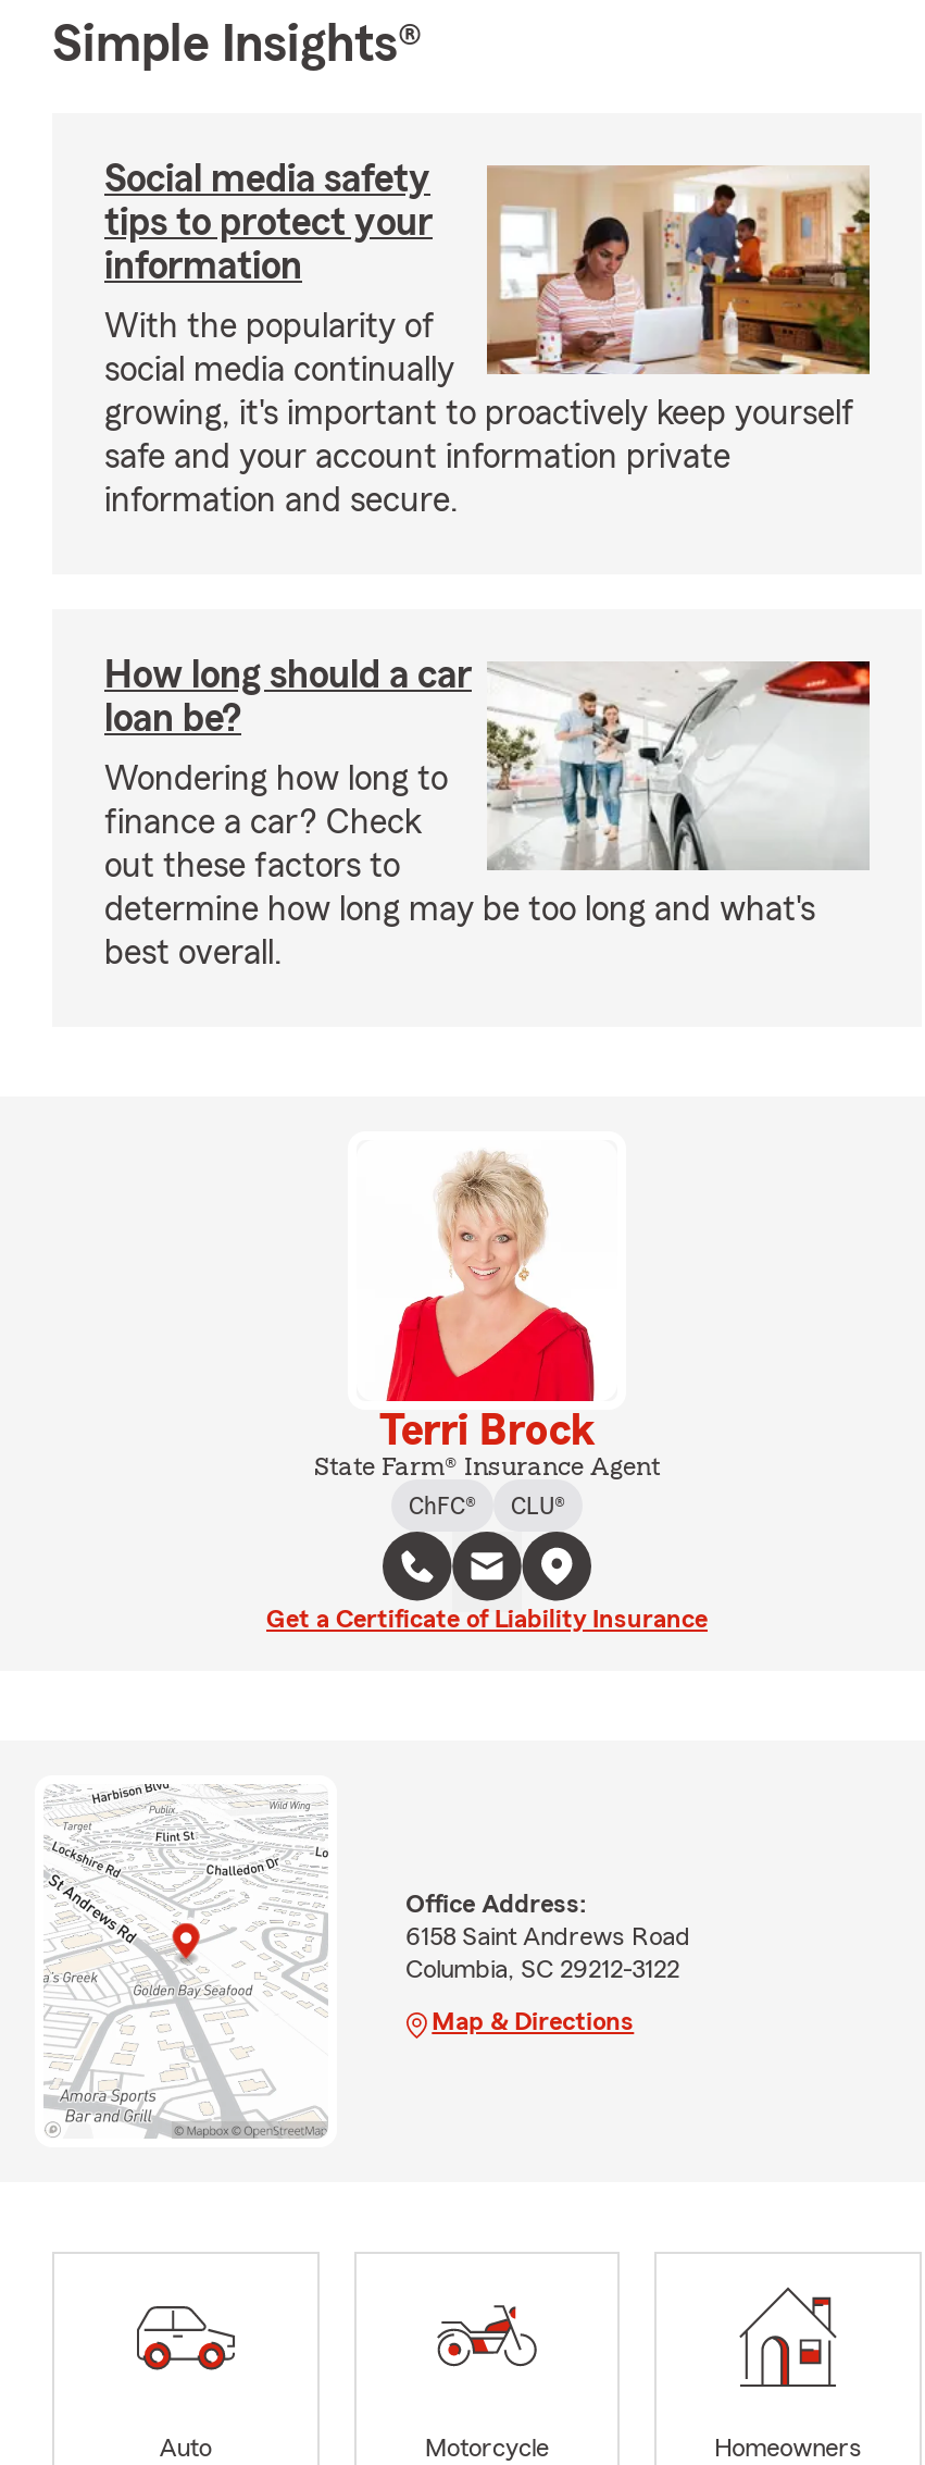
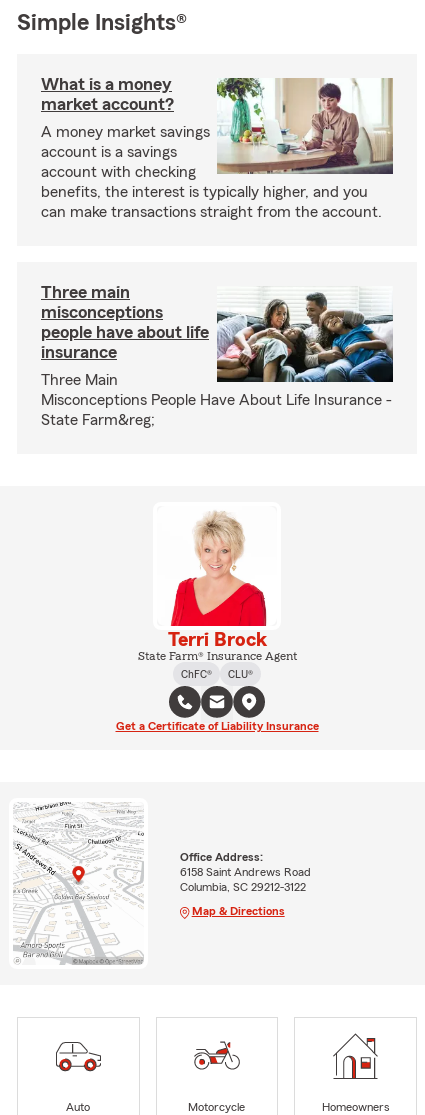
[104,159,433,285] Social media safety | tips to protect your | information -> [41,75,174,113] What is a money | market account?
[104,165,870,518] [image] | With the popularity of | social media continually | growing, it's important to proactively keep yourself | safe and your account information private | information and secure. -> [41,78,394,220] [image] | A money market savings | account is a savings | account with checking | benefits, the interest is typically higher, and you | can make transactions straight from the account.
[104,655,472,738] How long should a car | loan be? -> [41,283,209,361] Three main | misconceptions | people have about life | insurance
[104,659,872,970] [image] | Wondering how long to | finance a car? Check | out these factors to | determine how long may be too long and what's | best overall. -> [41,292,394,428] [image] | Three Main | Misconceptions People Have About Life Insurance - | State Farm&reg;

